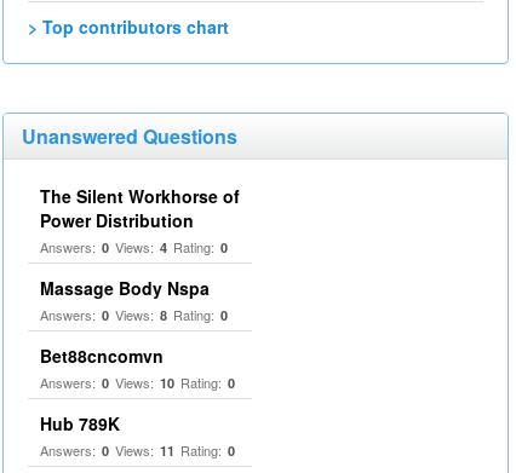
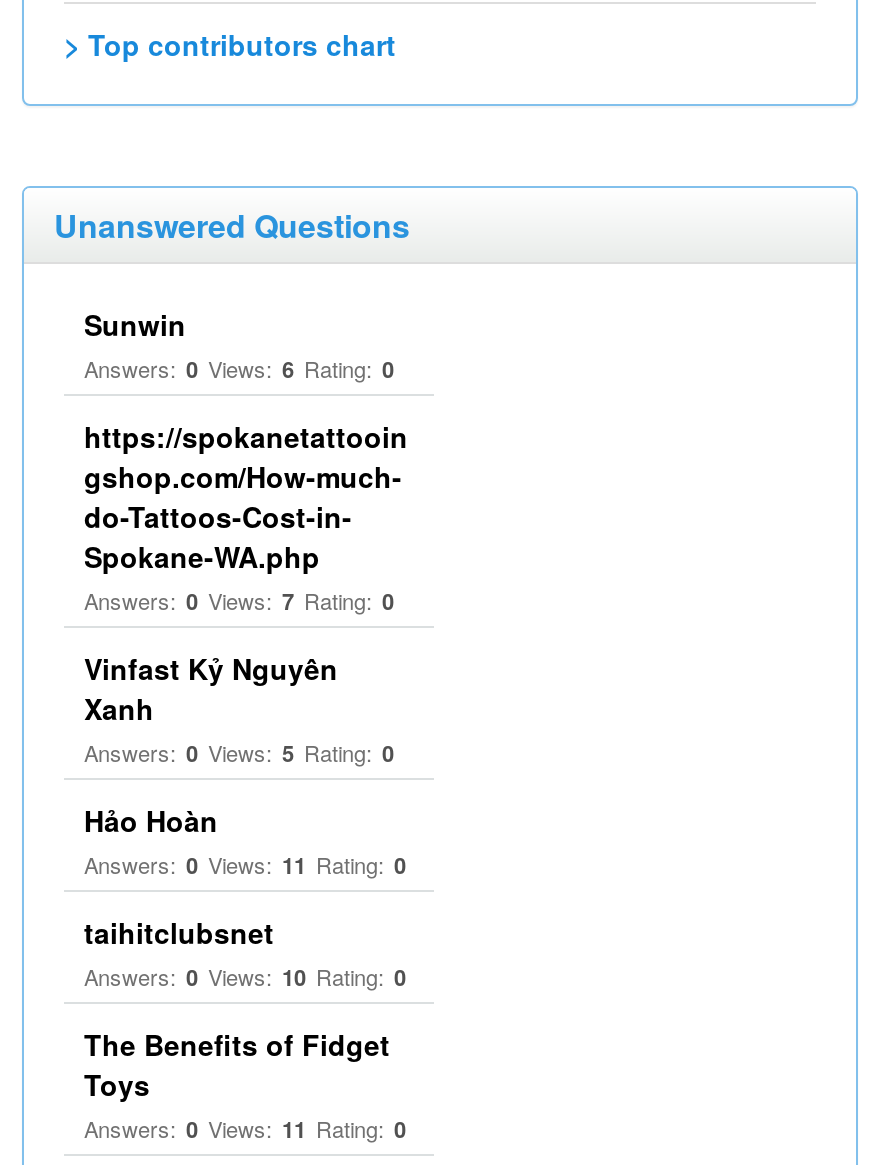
[40,184,240,368] The Silent Workhorse of | Power Distribution | Answers: 0 Views: 4 Rating: 0 | Massage Body Nspa | Answers: 0 Views: 8 Rating: 0 | Bet88cncomvn -> [84,304,408,952] Sunwin | Answers: 0 Views: 6 Rating: 0 | https://spokanetattooin | gshop.com/How-much- | do-Tattoos-Cost-in- | Spokane-WA.php | Answers: 0 Views: 7 Rating: 0 | Vinfast Kỷ Nguyên | Xanh | Answers: 0 Views: 5 Rating: 0 | Hảo Hoàn | Answers: 0 Views: 11 Rating: 0 | taihitclubsnet
[40,411,120,435] Hub 789K -> [84,1024,390,1104] The Benefits of Fidget | Toys

